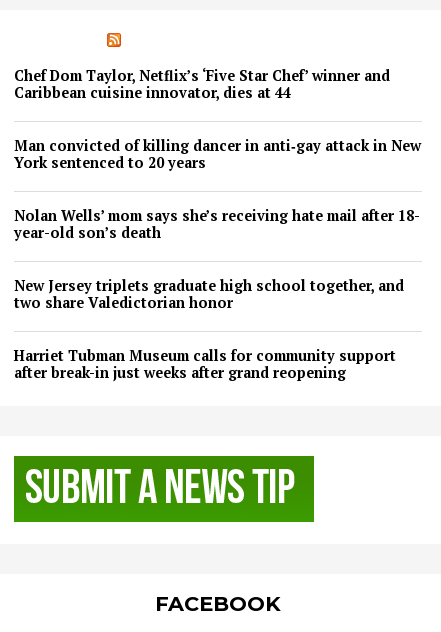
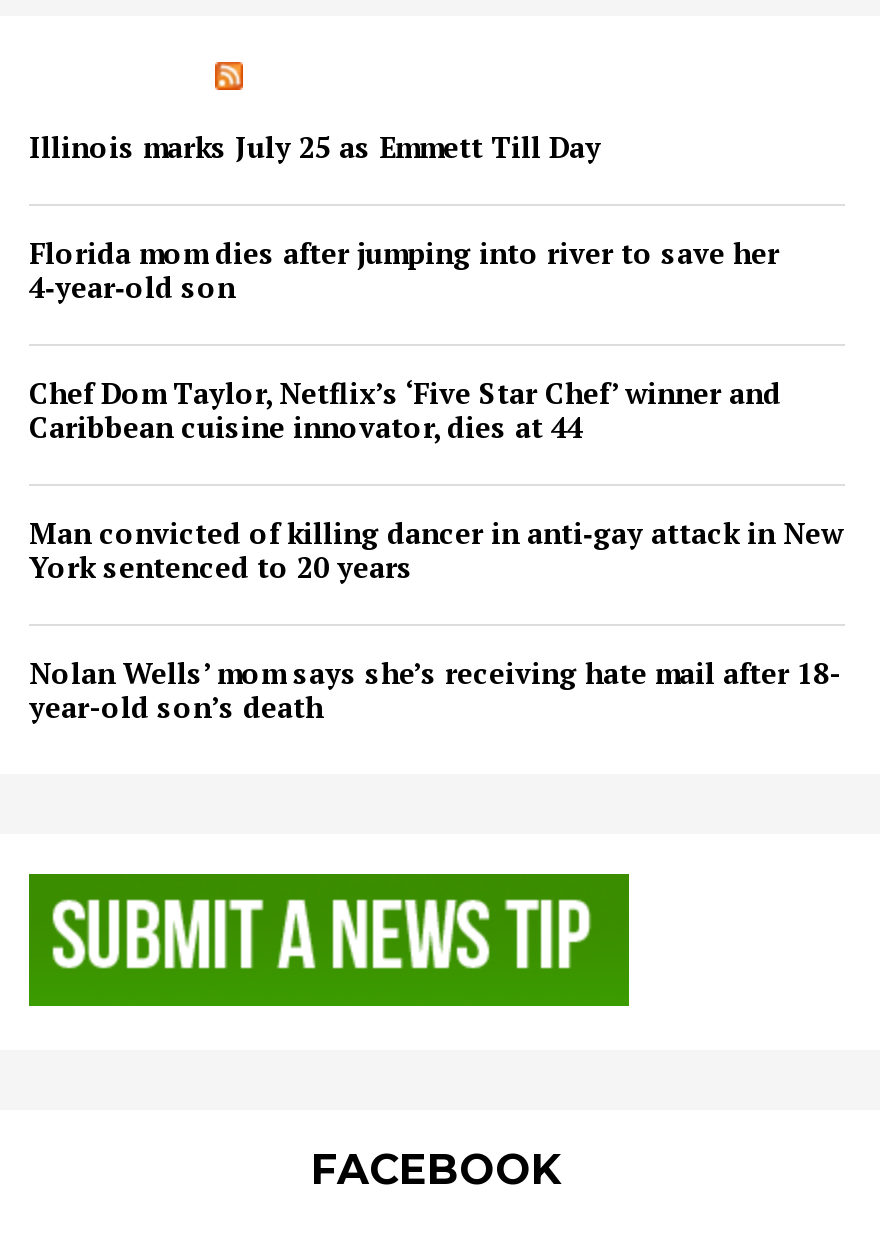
none -> [29,128,779,306] Illinois marks July 25 as Emmett Till Day | Florida mom dies after jumping into river to save her | 4‑year‑old son
moved [14,66,421,242] -> [29,374,843,726]: Chef Dom Taylor, Netflix’s ‘Five Star Chef’ winner and | Caribbean cuisine innovator, dies at 44 | Man convicted of killing dancer in anti‑gay attack in New | York sentenced to 20 years | Nolan Wells’ mom says she’s receiving hate mail after 18- | year-old son’s death
[14,276,404,382] New Jersey triplets graduate high school together, and | two share Valedictorian honor | Harriet Tubman Museum calls for community support | after break-in just weeks after grand reopening -> none

